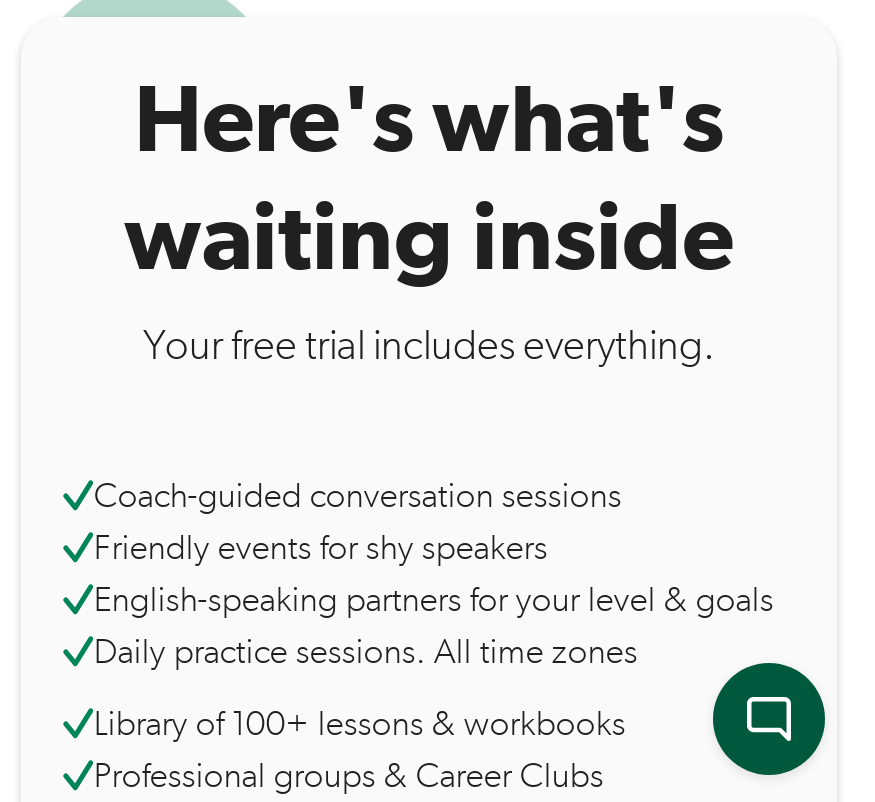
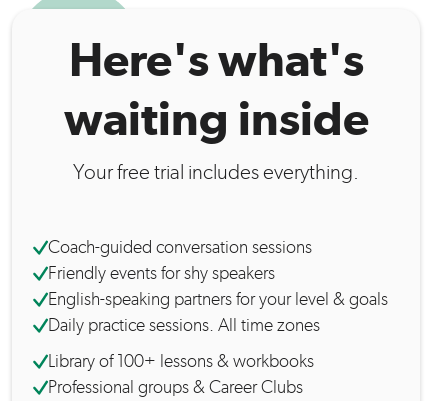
[711,660,827,778] [image] -> none

